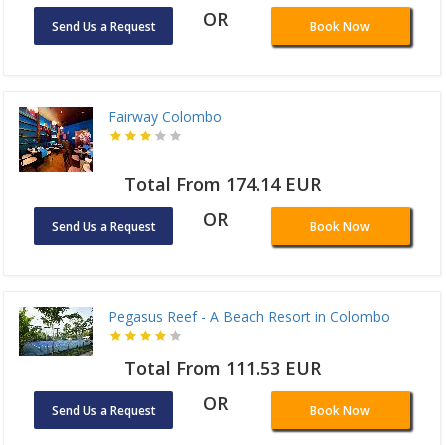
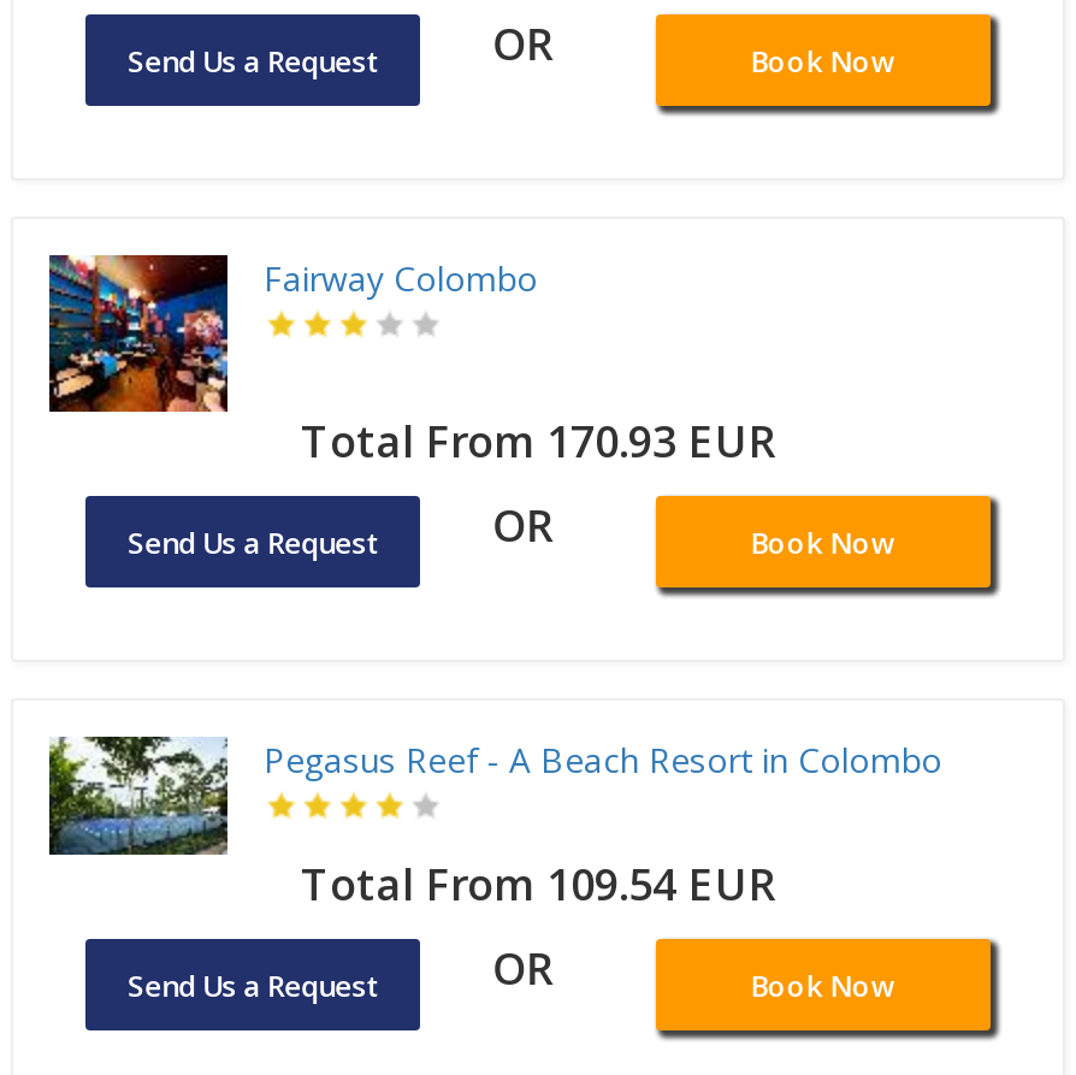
[123,172,320,196] Total From 174.14 EUR -> [301,411,775,469] Total From 170.93 EUR
[123,356,320,380] Total From 111.53 EUR -> [301,854,775,912] Total From 109.54 EUR

